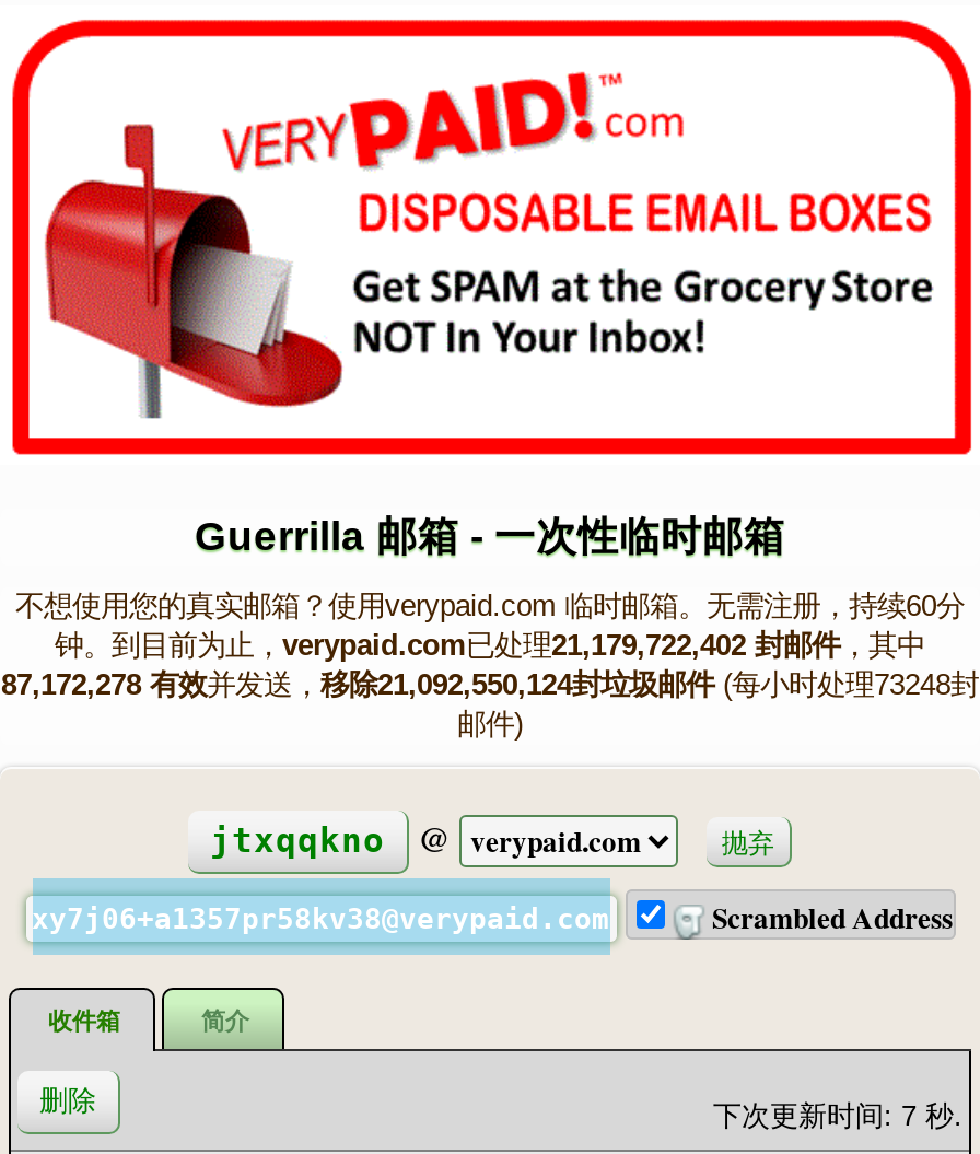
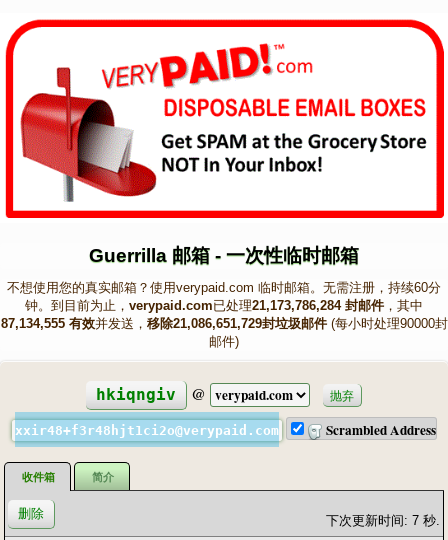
[55,628,925,661] 钟。到目前为止，verypaid.com已处理21,179,722,402 封邮件，其中 -> [25,298,423,313] 钟。到目前为止，verypaid.com已处理21,173,786,284 封邮件，其中
[1,667,979,700] 87,172,278 有效并发送，移除21,092,550,124封垃圾邮件(每小时处理73248封 -> [0,316,447,331] 87,134,555 有效并发送，移除21,086,651,729封垃圾邮件(每小时处理90000封
[210,821,385,860] jtxqqkno -> [96,386,176,404] hkiqngiv
[32,902,609,934] xy7j06+a1357pr58kv38@verypaid.com -> [14,423,278,438] xxir48+f3r48hjt1ci2o@verypaid.com

